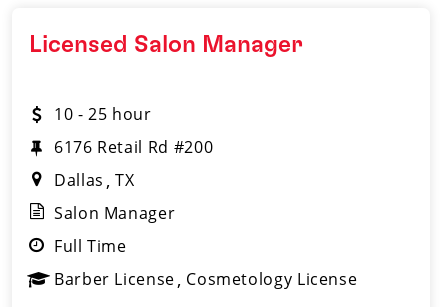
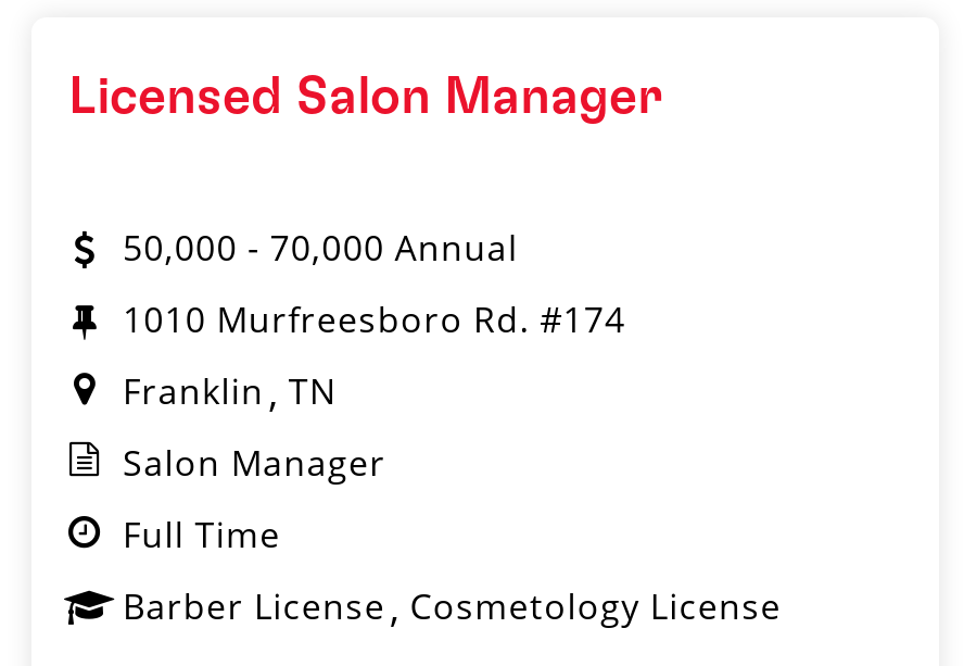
[54,103,152,125] 10 - 25 hour -> [123,224,518,272] 50,000 - 70,000 Annual
[54,136,213,158] 6176 Retail Rd #200 -> [123,296,626,343] 1010 Murfreesboro Rd. #174
[54,169,134,191] Dallas TX -> [123,367,337,415] Franklin TN

